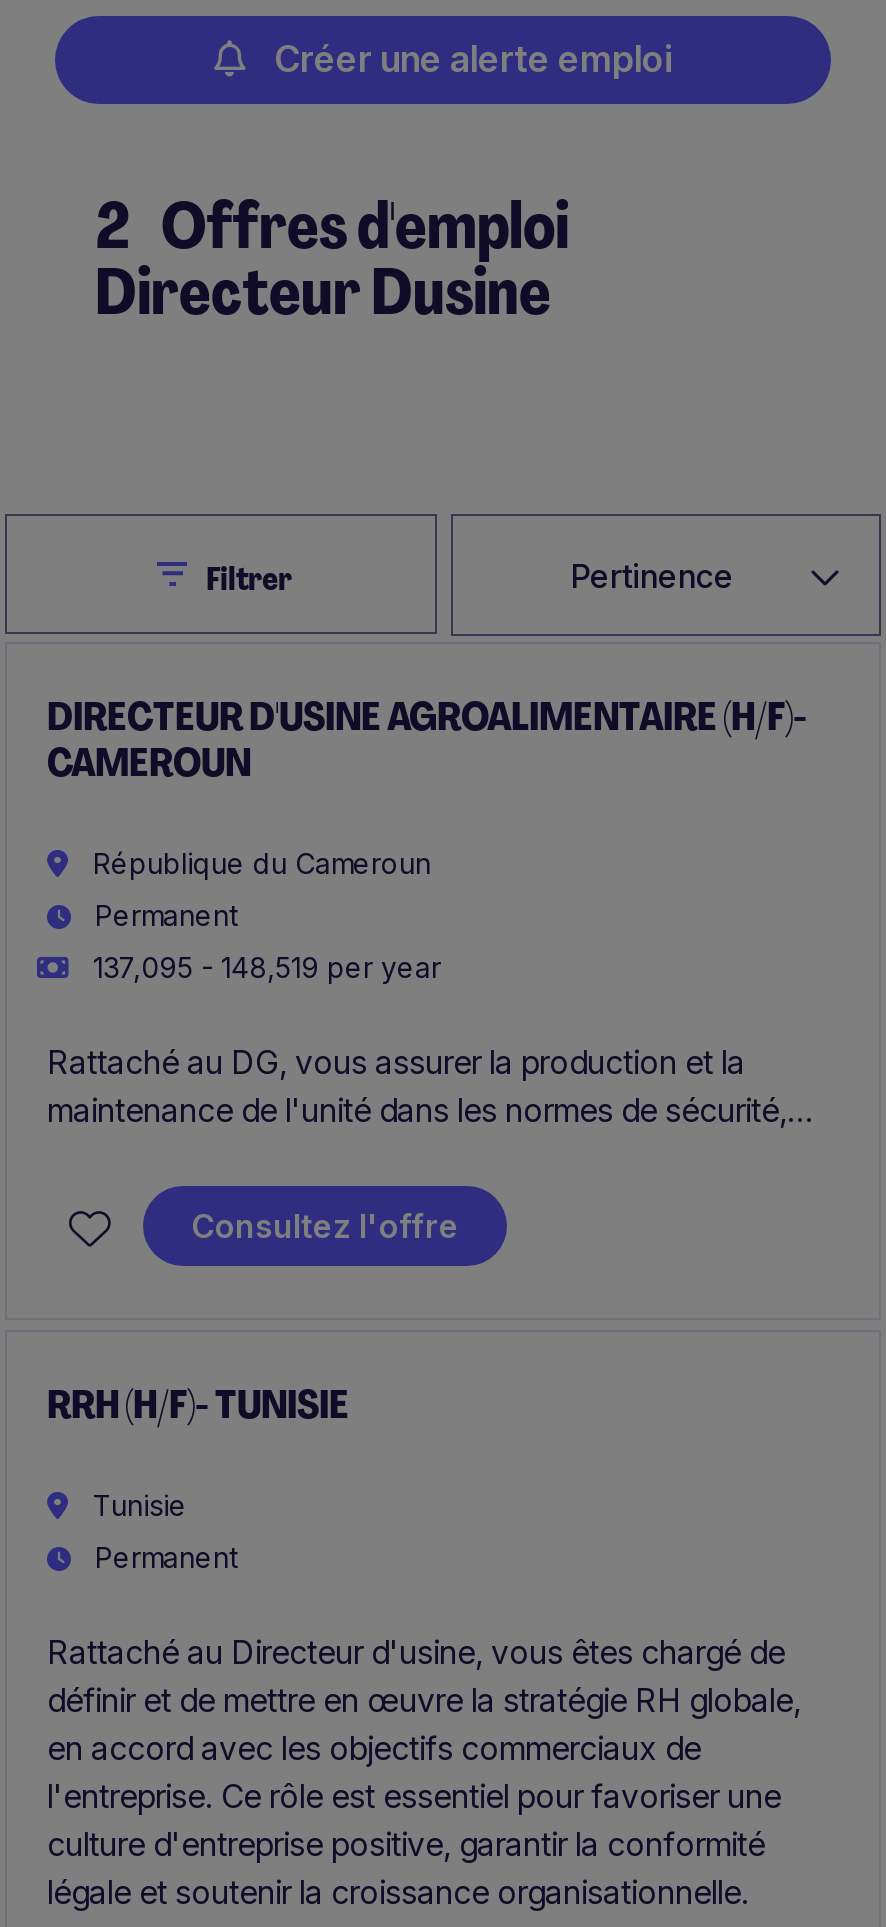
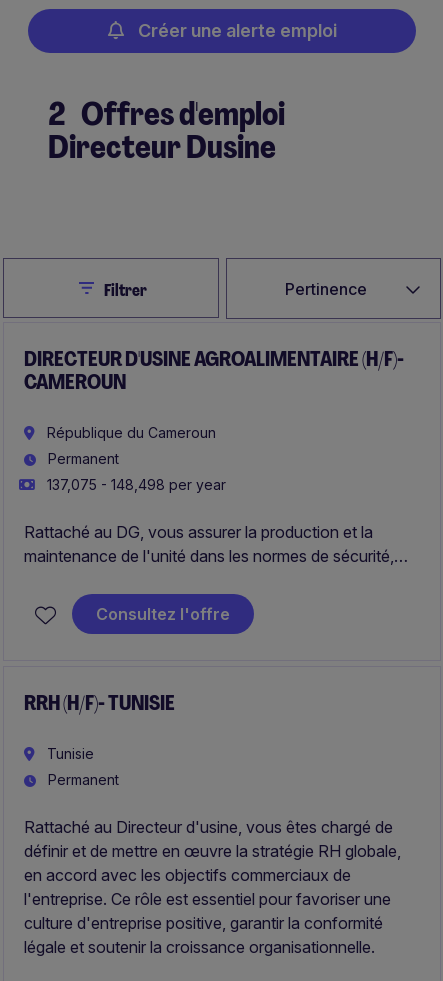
[85,950,441,984] 137,095 - 148,519 per year -> [43,476,226,493] 137,075 - 148,498 per year

